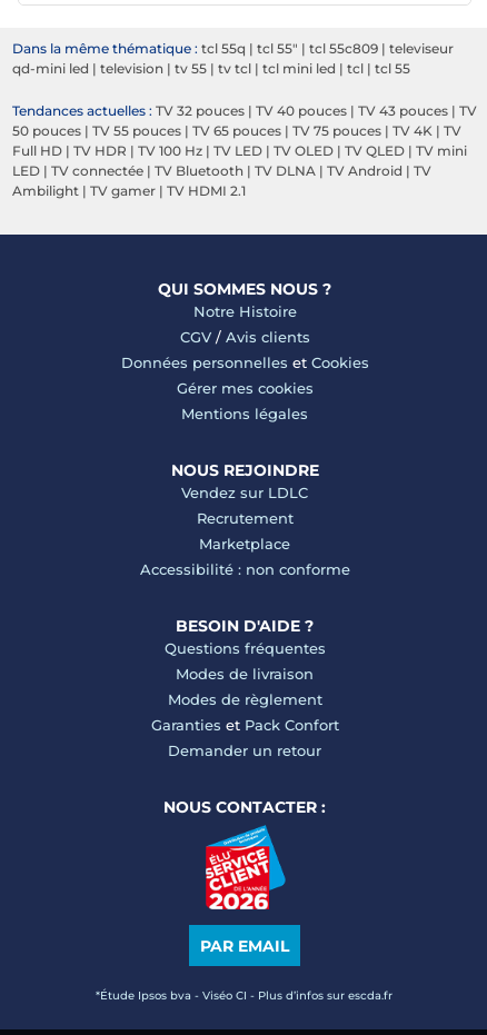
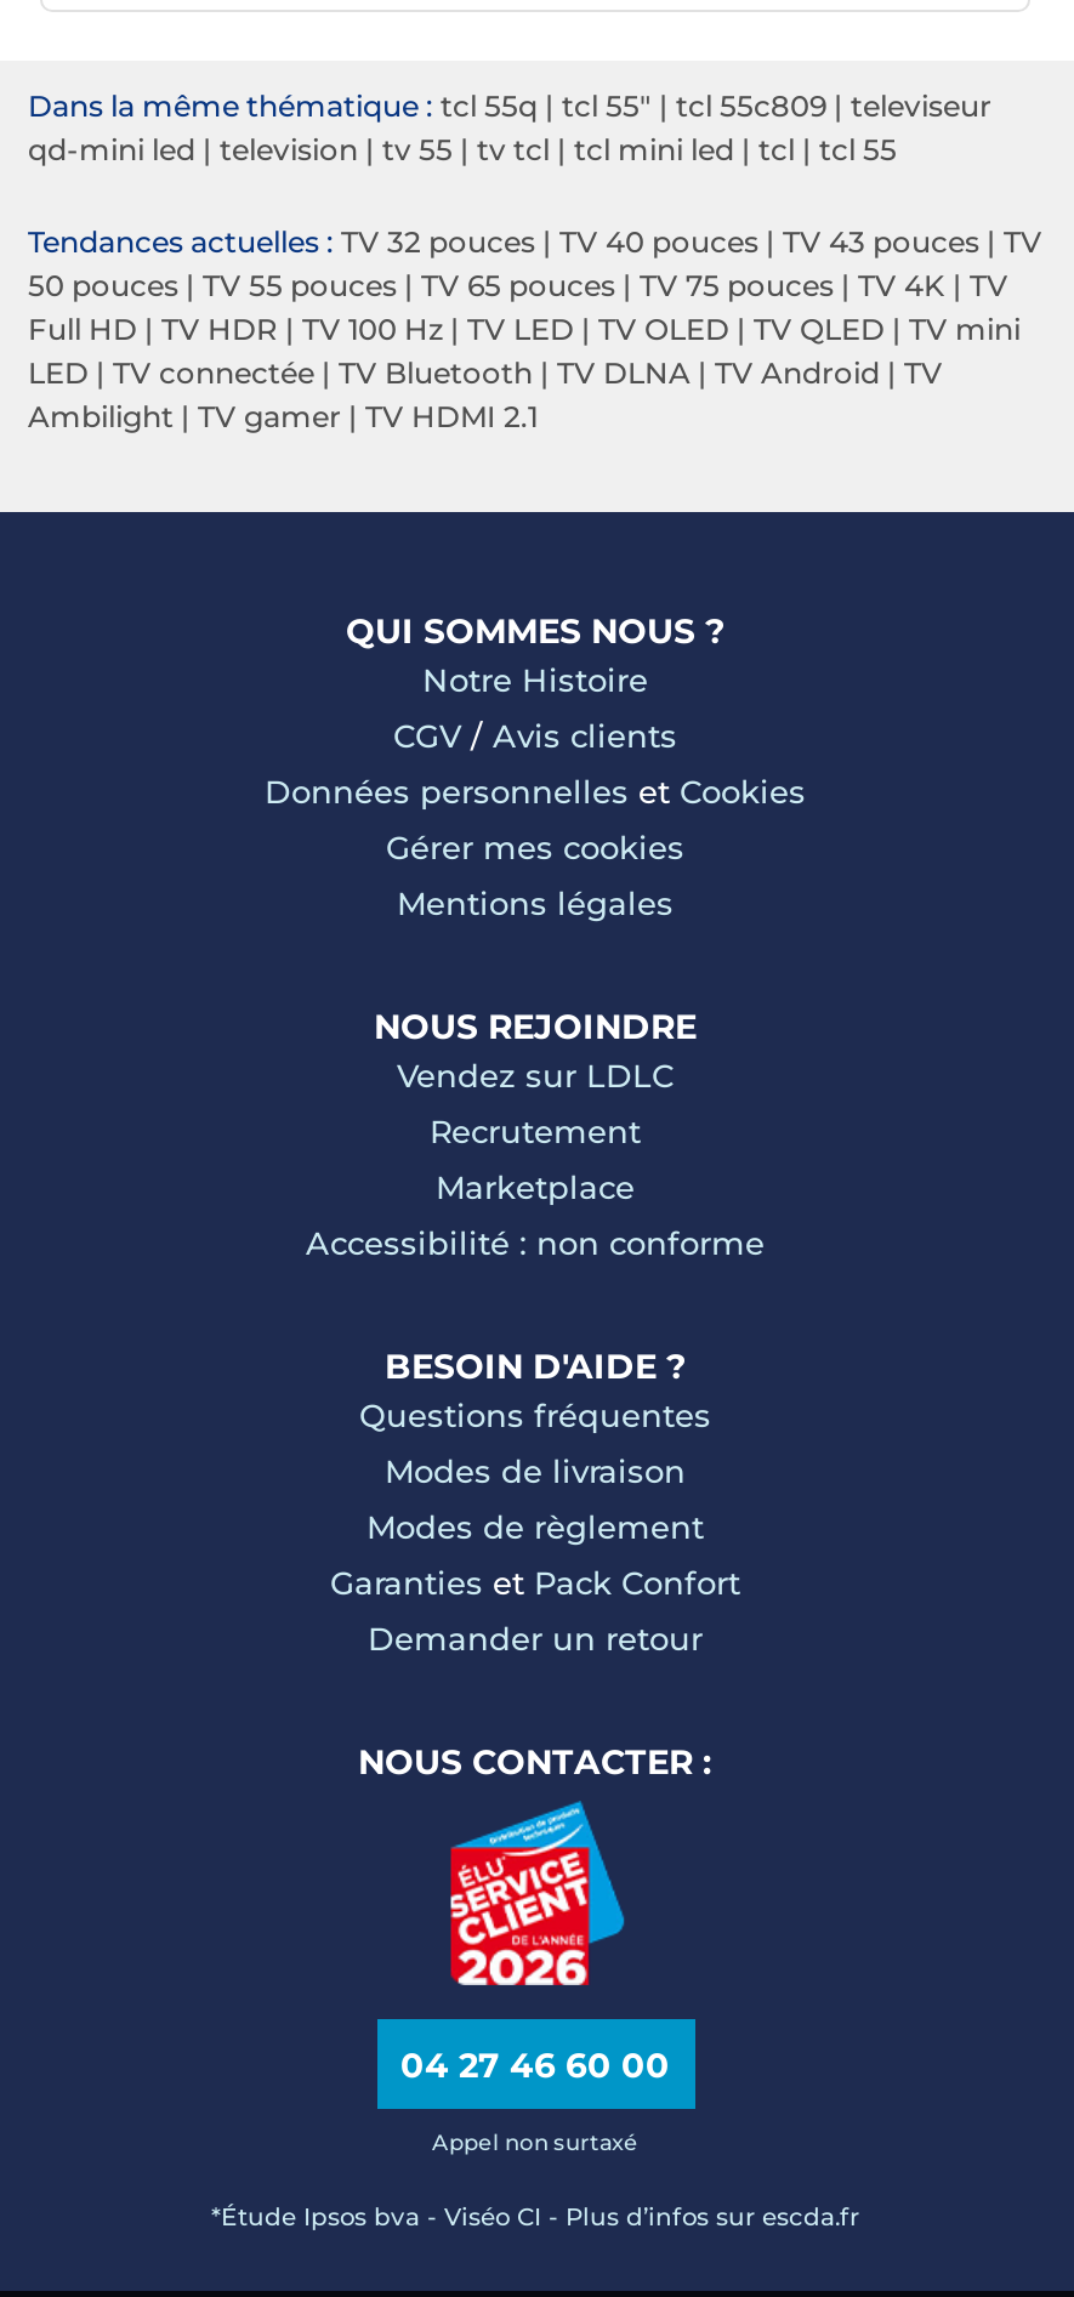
[200,937,289,957] PAR EMAIL -> [400,2045,670,2156] 04 27 46 60 00 | Appel non surtaxé

